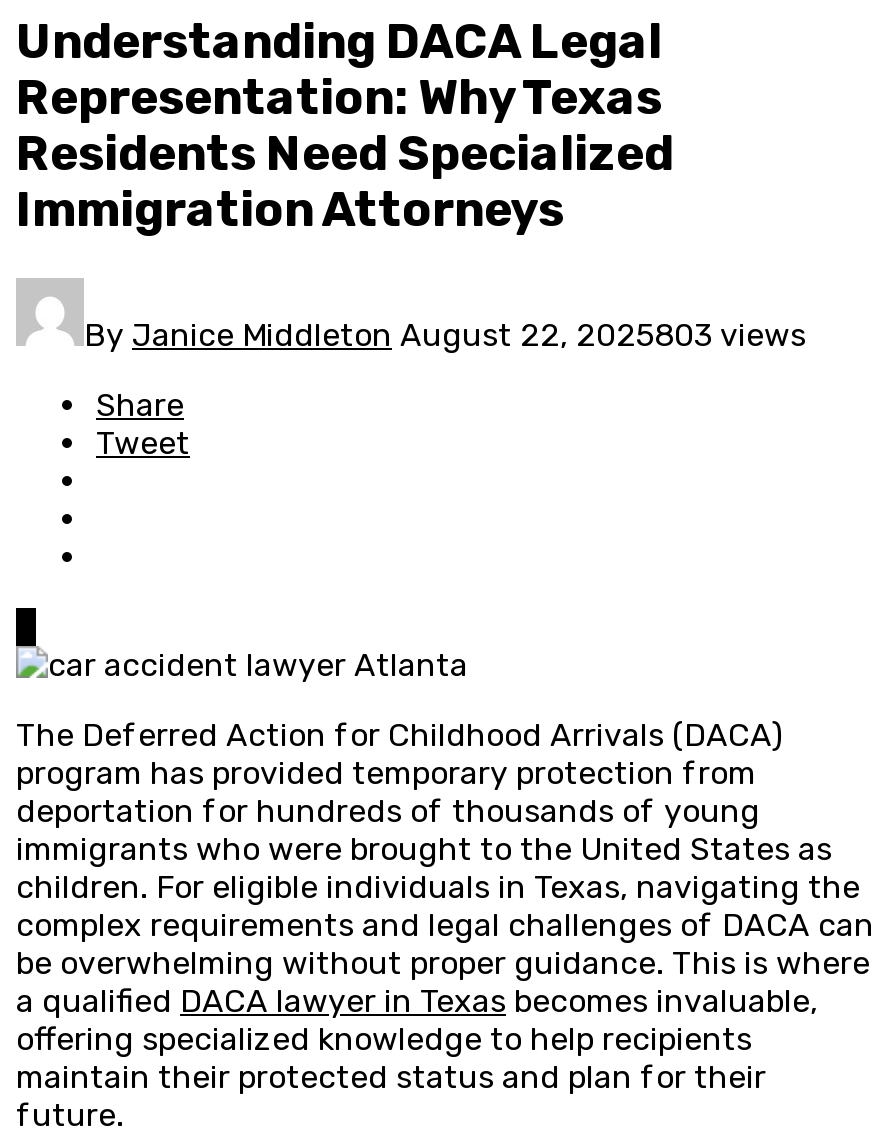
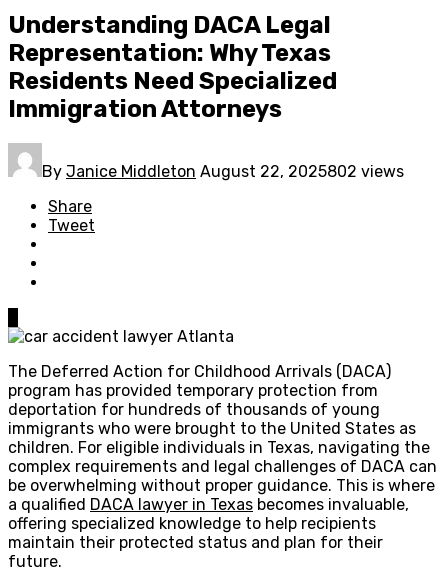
[84,316,806,354] By Janice Middleton August 22, 2025803 views -> [42,162,404,181] By Janice Middleton August 22, 2025802 views

